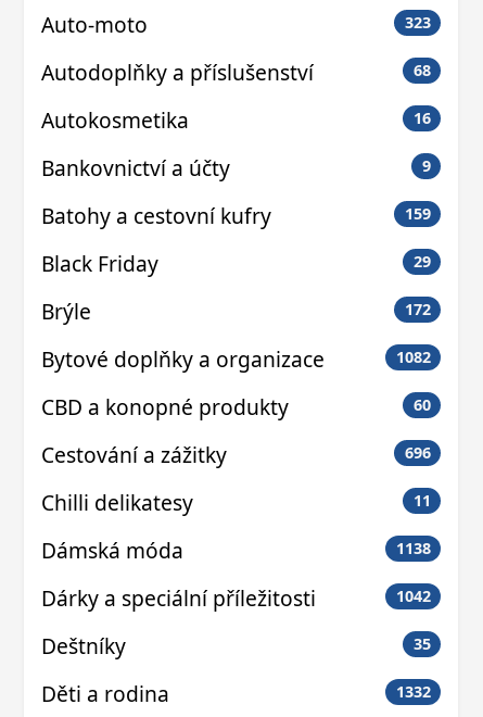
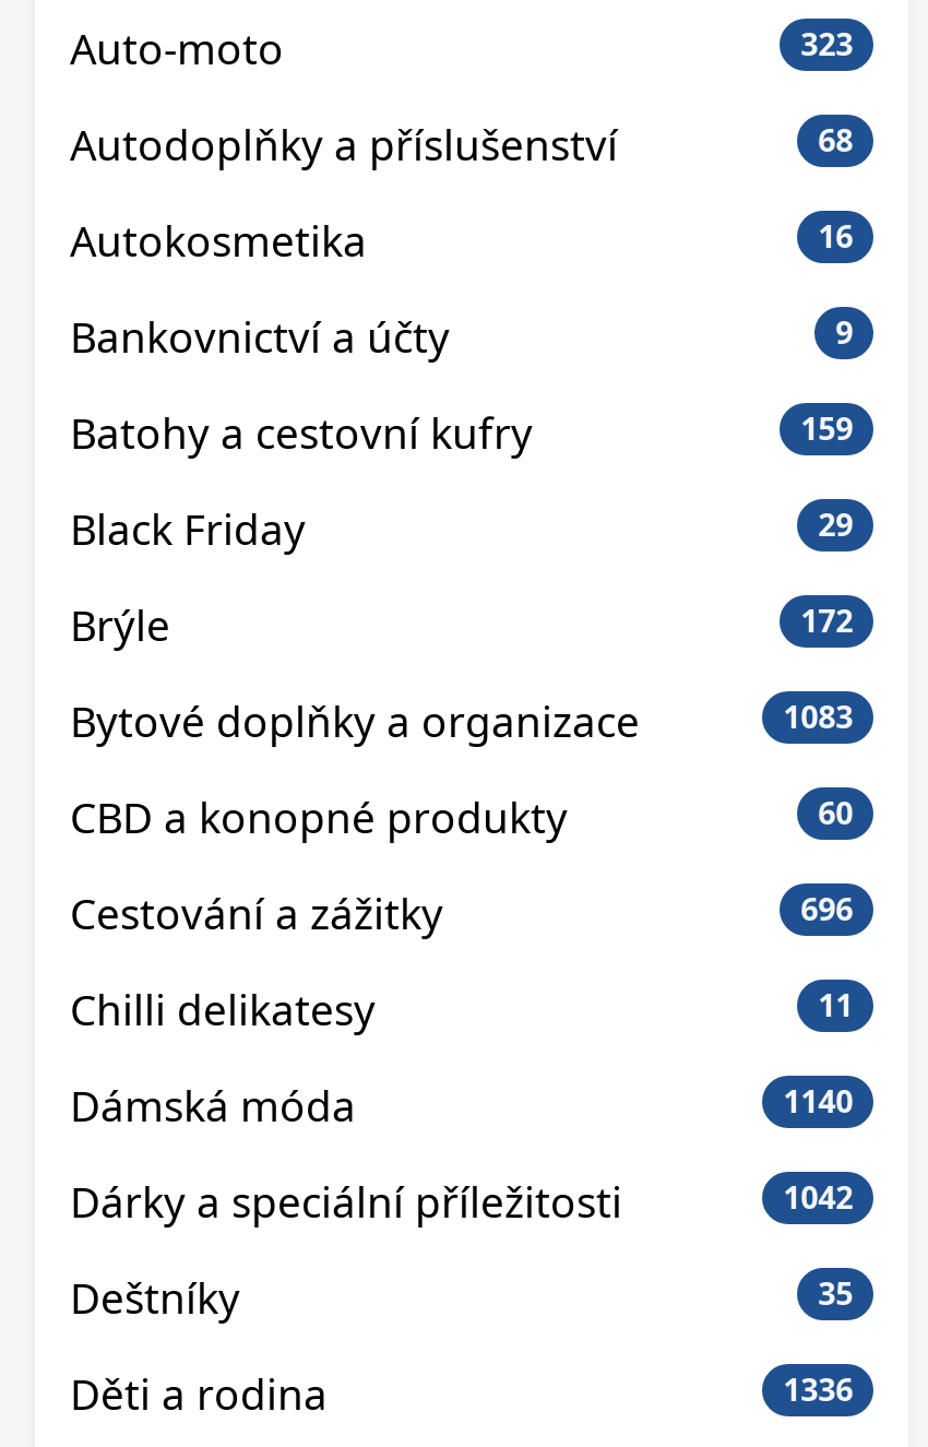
[396,346,430,367] 1082 -> [783,695,853,736] 1083
[396,537,430,558] 1138 -> [783,1079,853,1121] 1140
[396,681,430,701] 1332 -> [783,1367,853,1409] 1336

